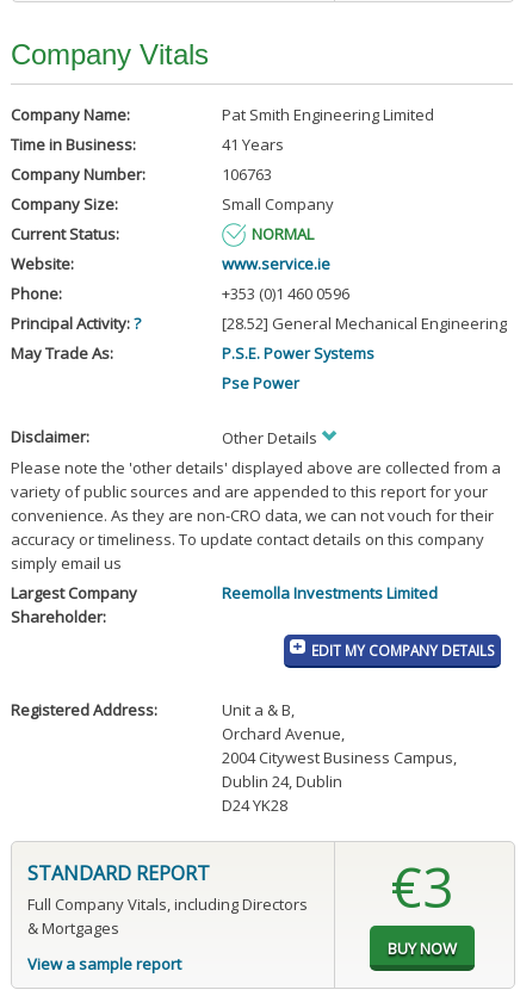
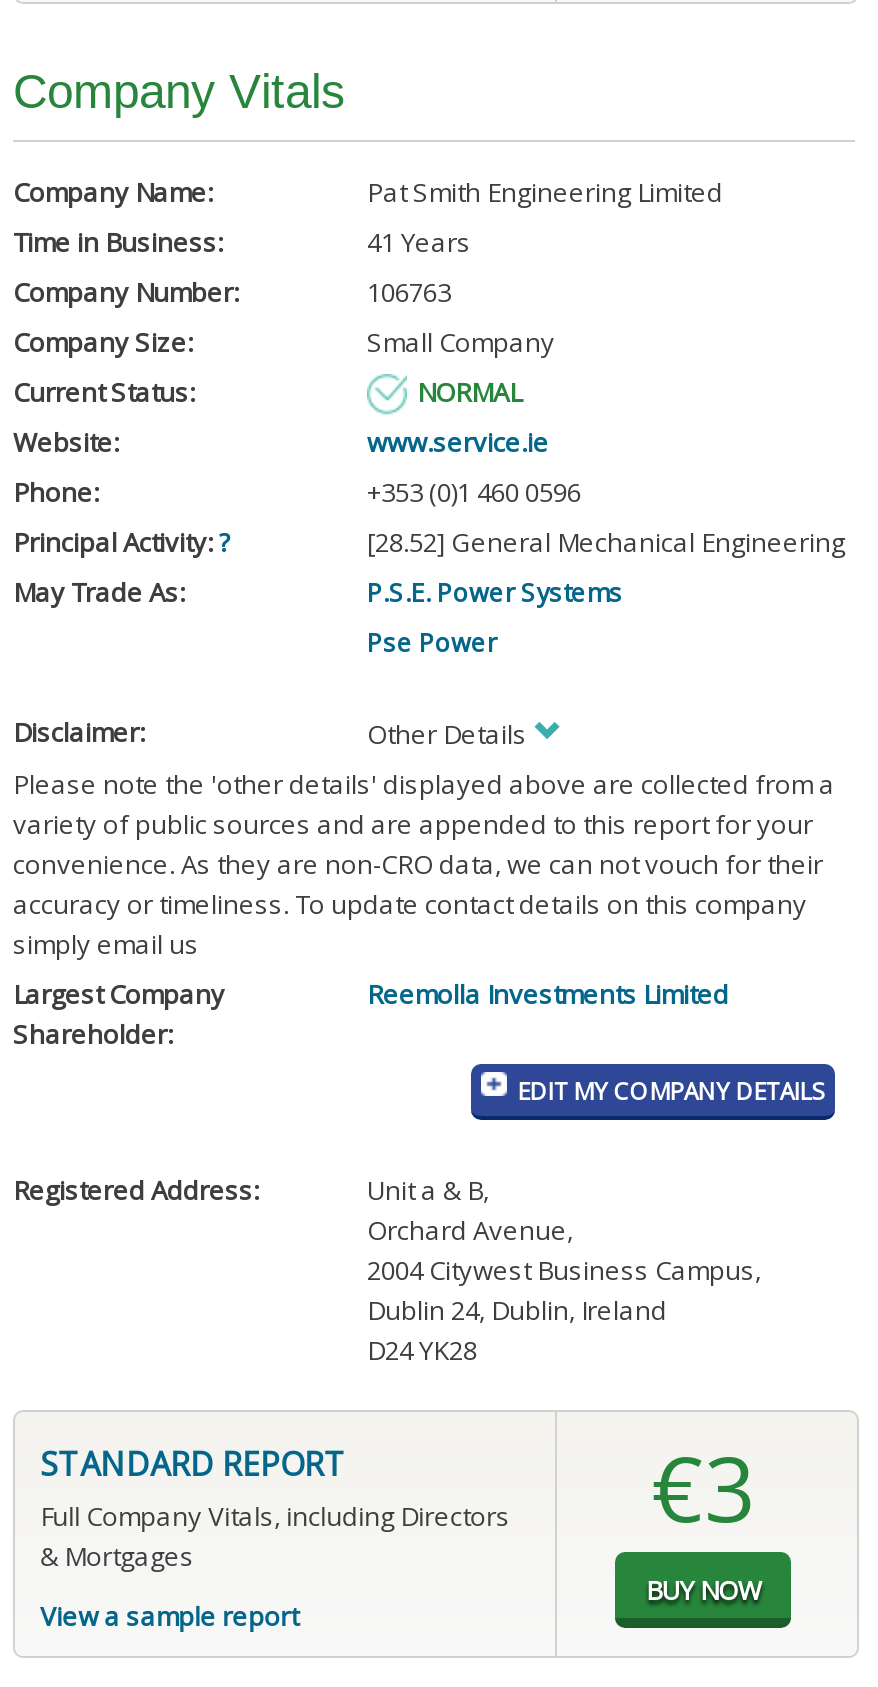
[222,771,342,792] Dublin 24, Dublin -> [367,1292,667,1328] Dublin 24, Dublin, Ireland

